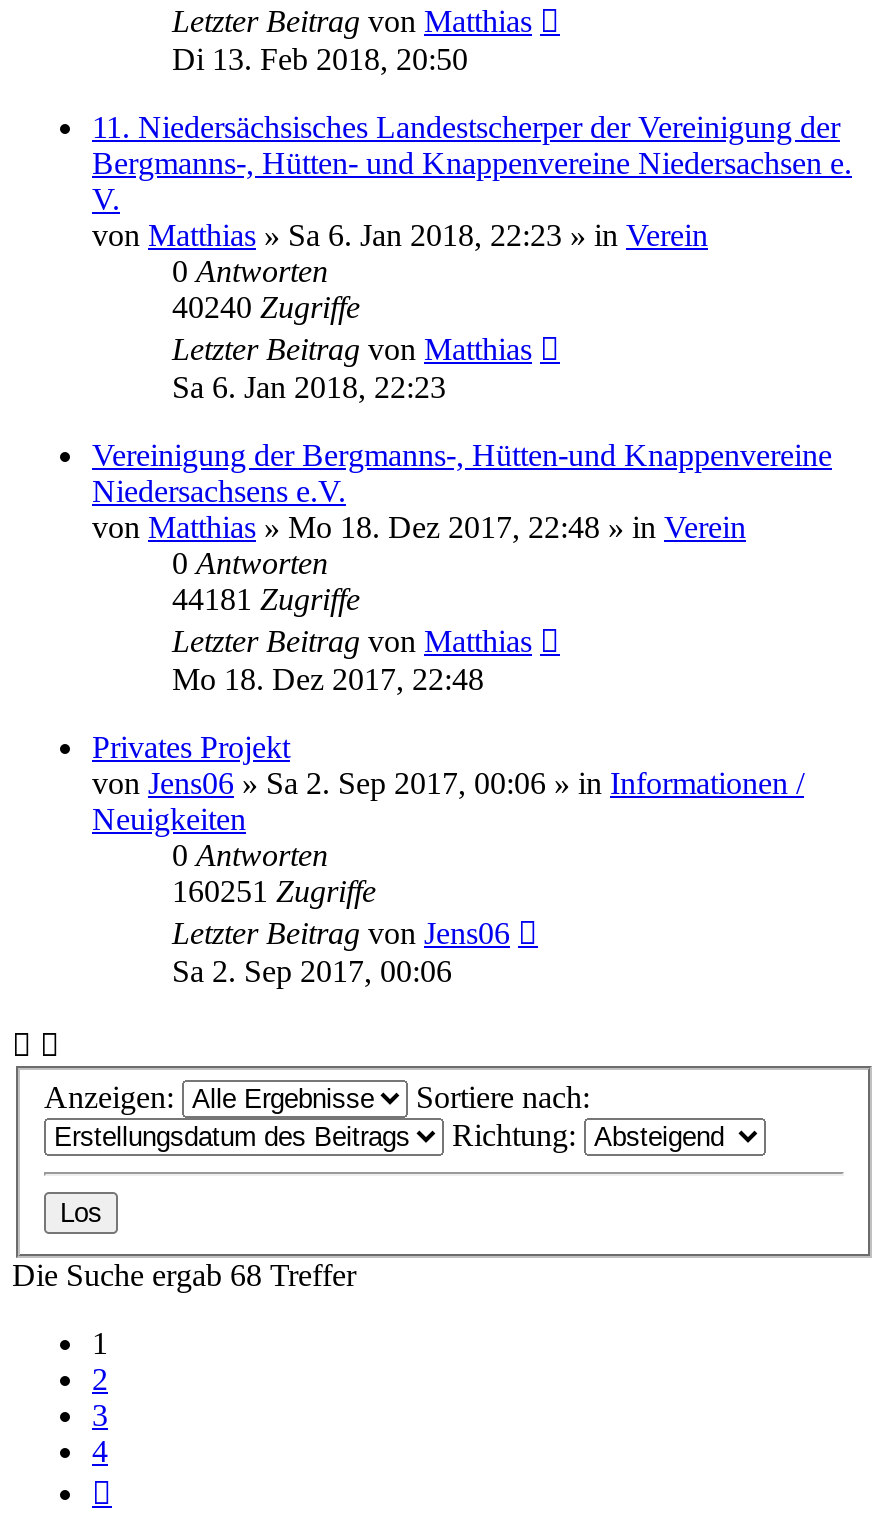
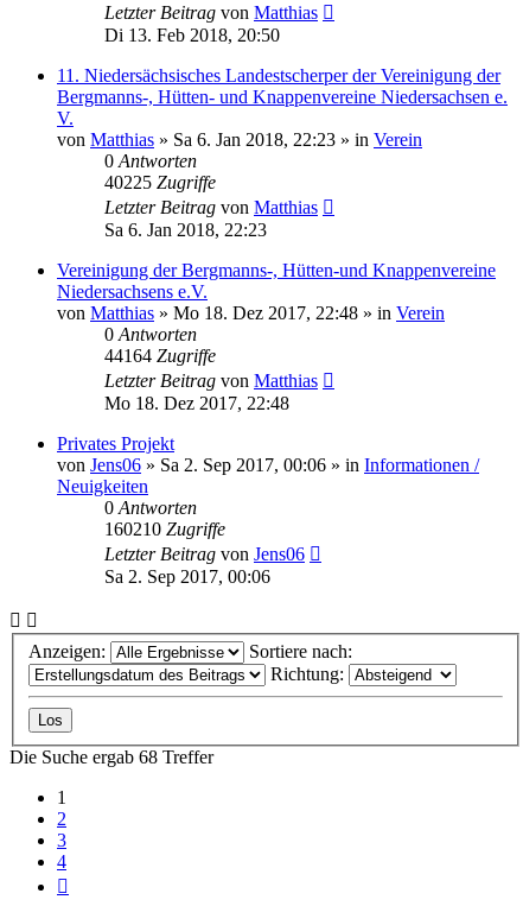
[172,290,360,324] 40240 Zugriffe -> [104,172,216,192] 40225 Zugriffe
[172,582,360,616] 44181 Zugriffe -> [104,345,216,366] 44164 Zugriffe
[172,874,376,908] 160251 Zugriffe -> [104,519,225,539] 160210 Zugriffe

